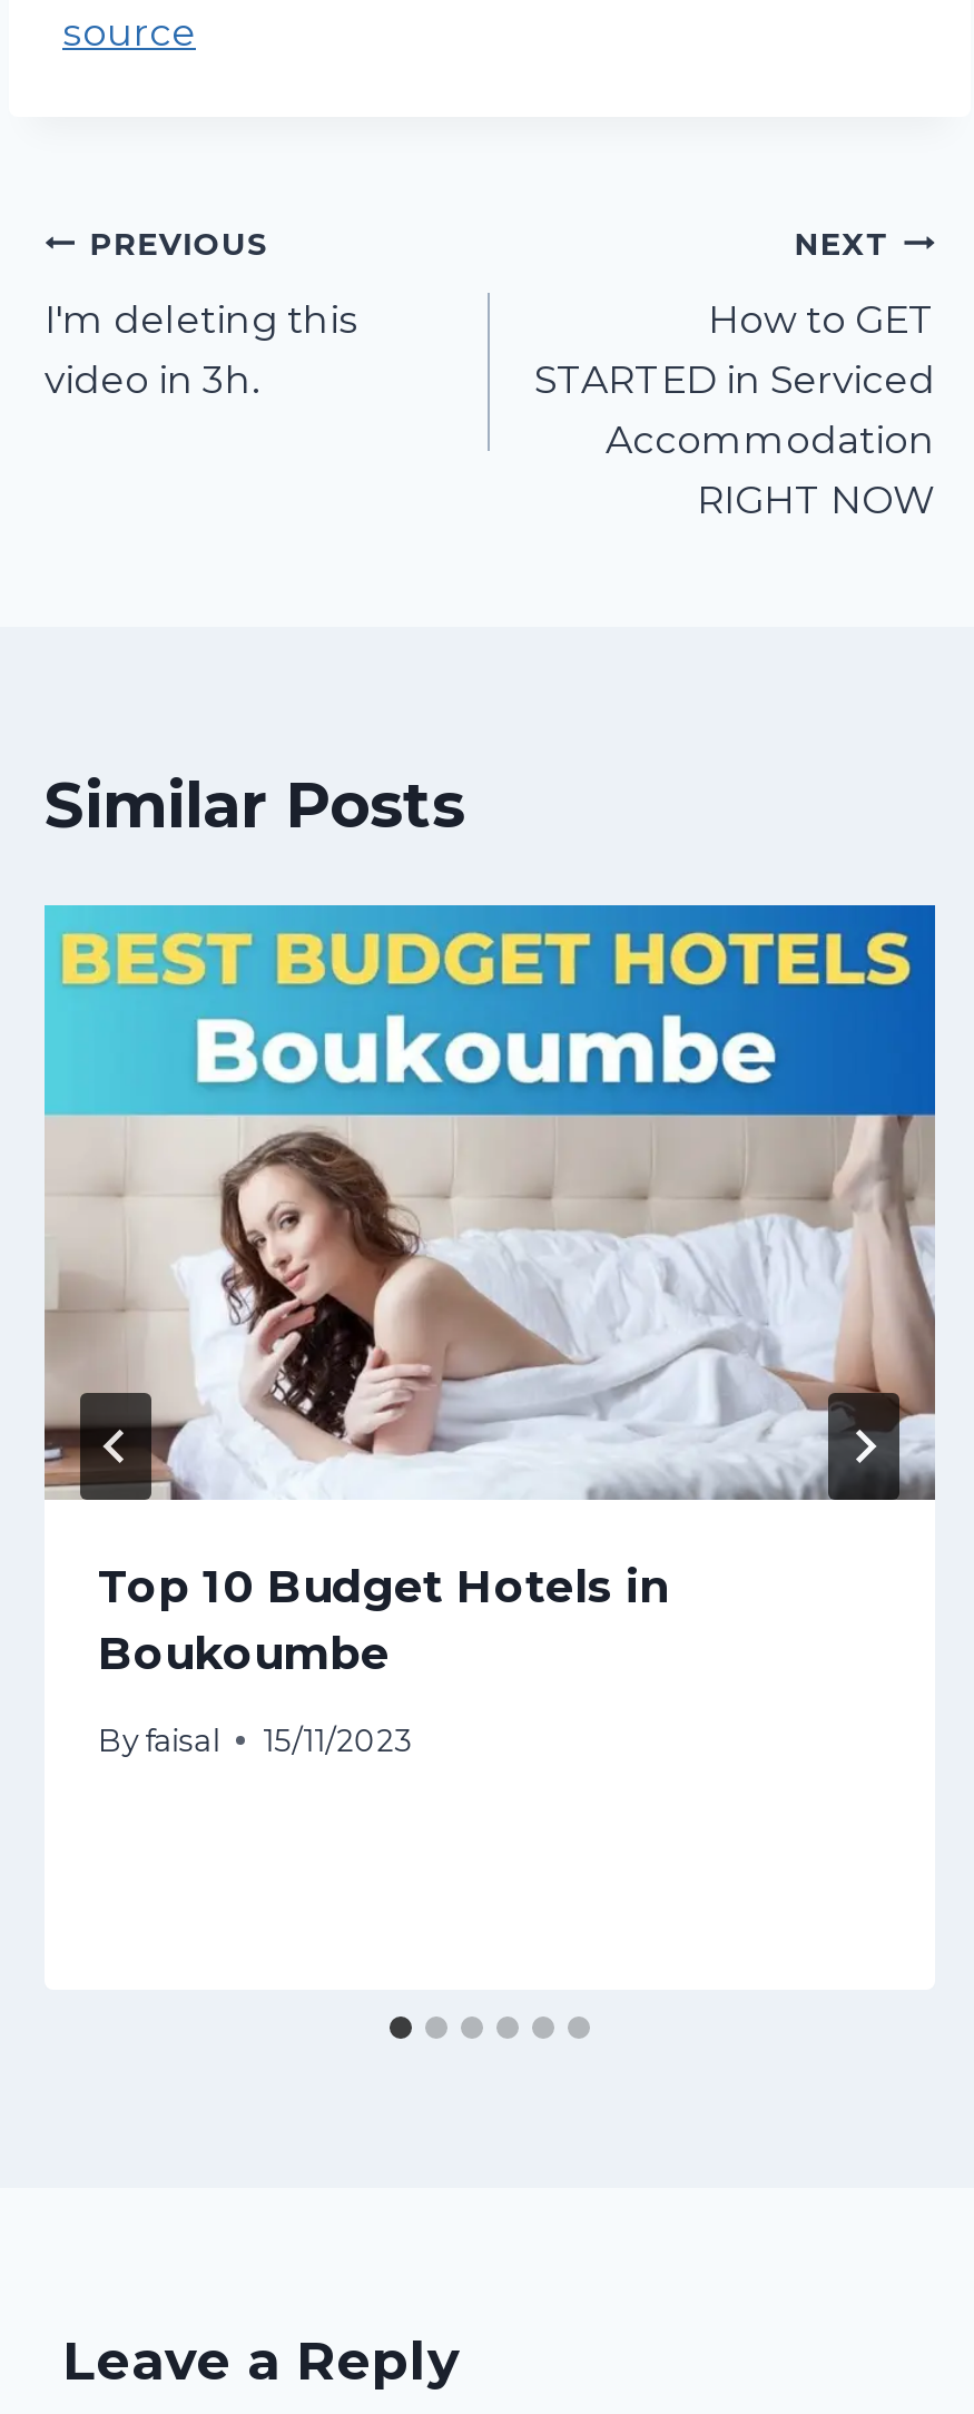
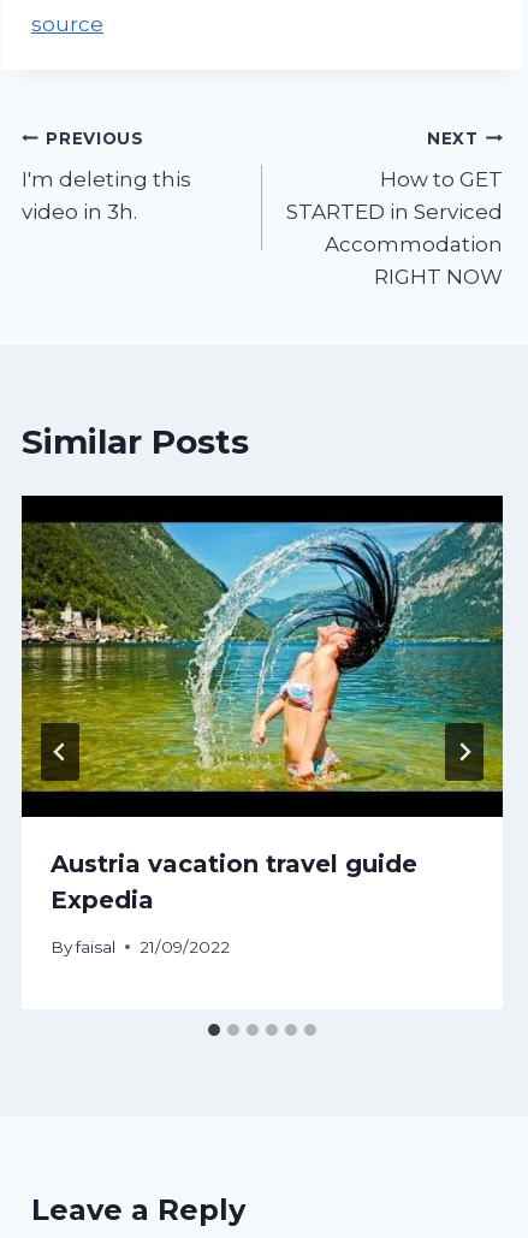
[42,903,937,1680] [image] | Top 10 Budget Hotels in | Boukoumbe -> [20,494,504,914] [image] | Austria vacation travel guide | Expedia
[98,1721,412,1757] By faisal 15/11/2023 -> [51,937,230,956] By faisal 21/09/2022

